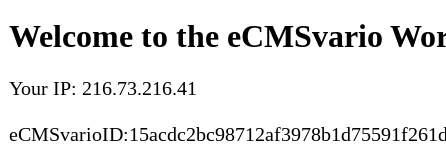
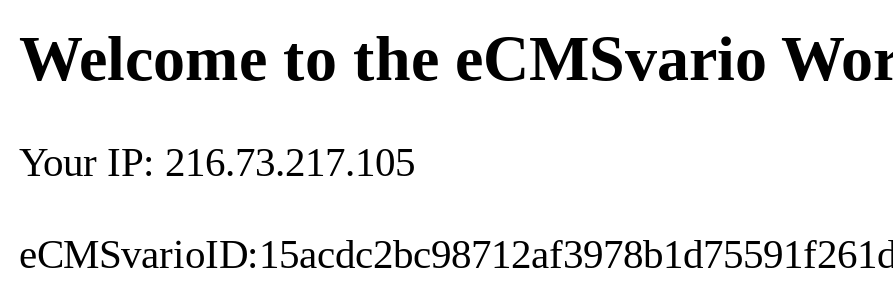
[9,77,197,99] Your IP: 216.73.216.41 -> [19,140,415,184] Your IP: 216.73.217.105

